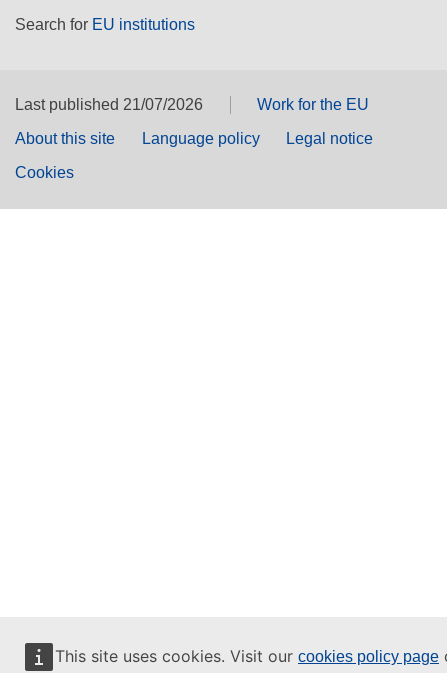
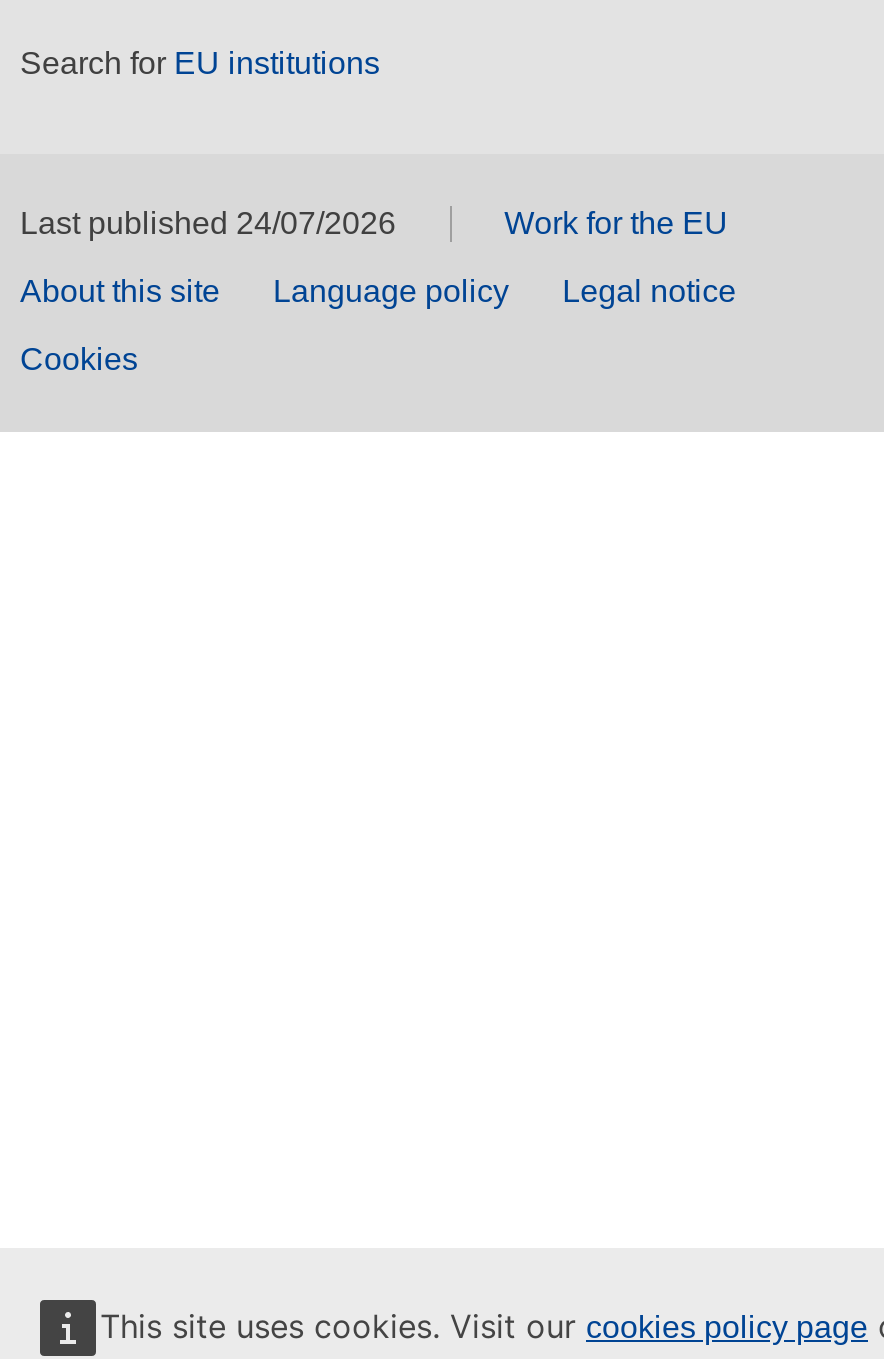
[15,96,203,113] Last published 21/07/2026 -> [20,207,396,241] Last published 24/07/2026

